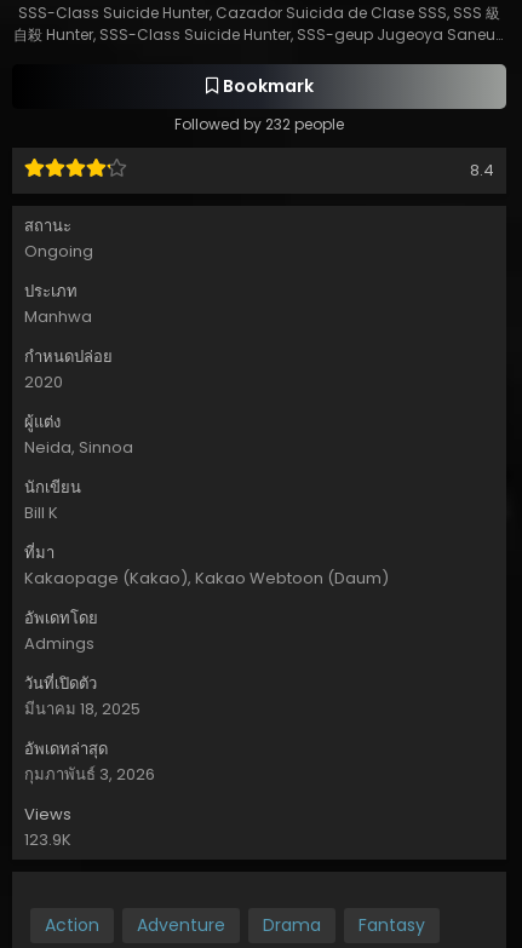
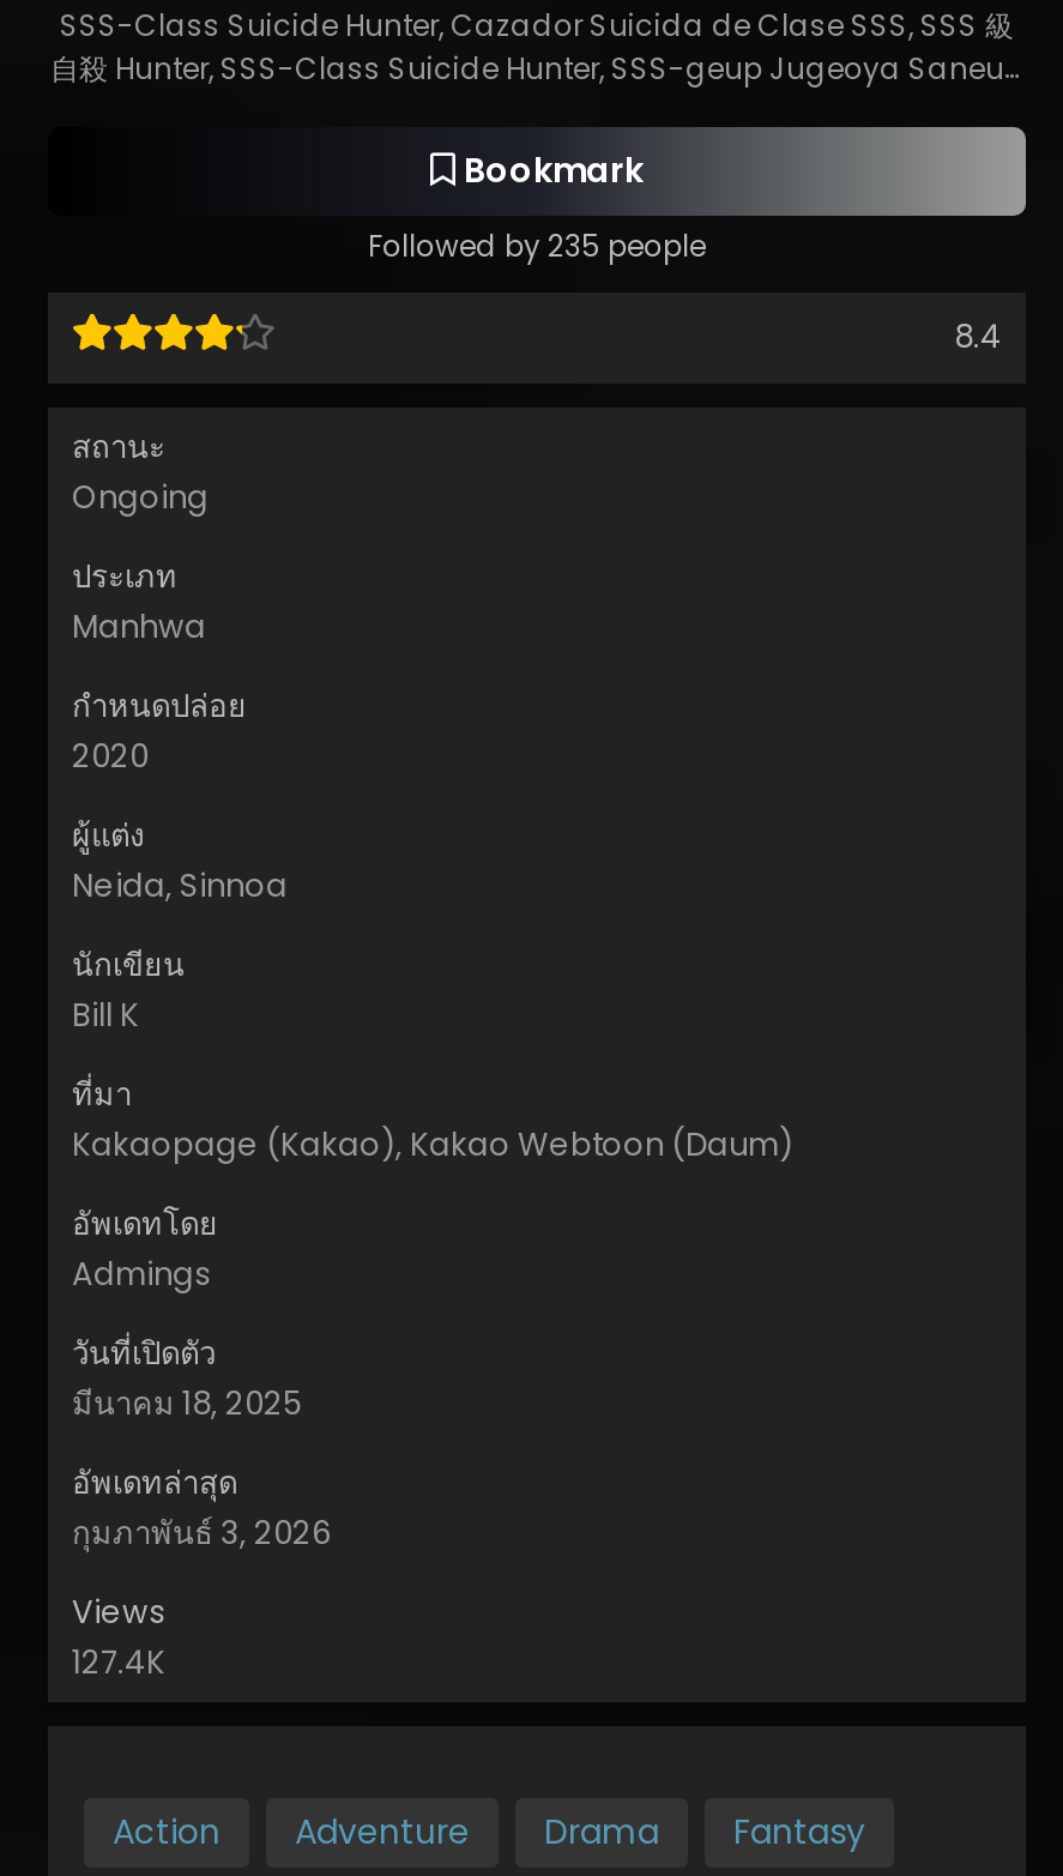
[174,114,344,134] Followed by 232 people -> [368,225,706,266] Followed by 235 people
[24,828,71,851] 123.9K -> [72,1639,165,1685] 127.4K

